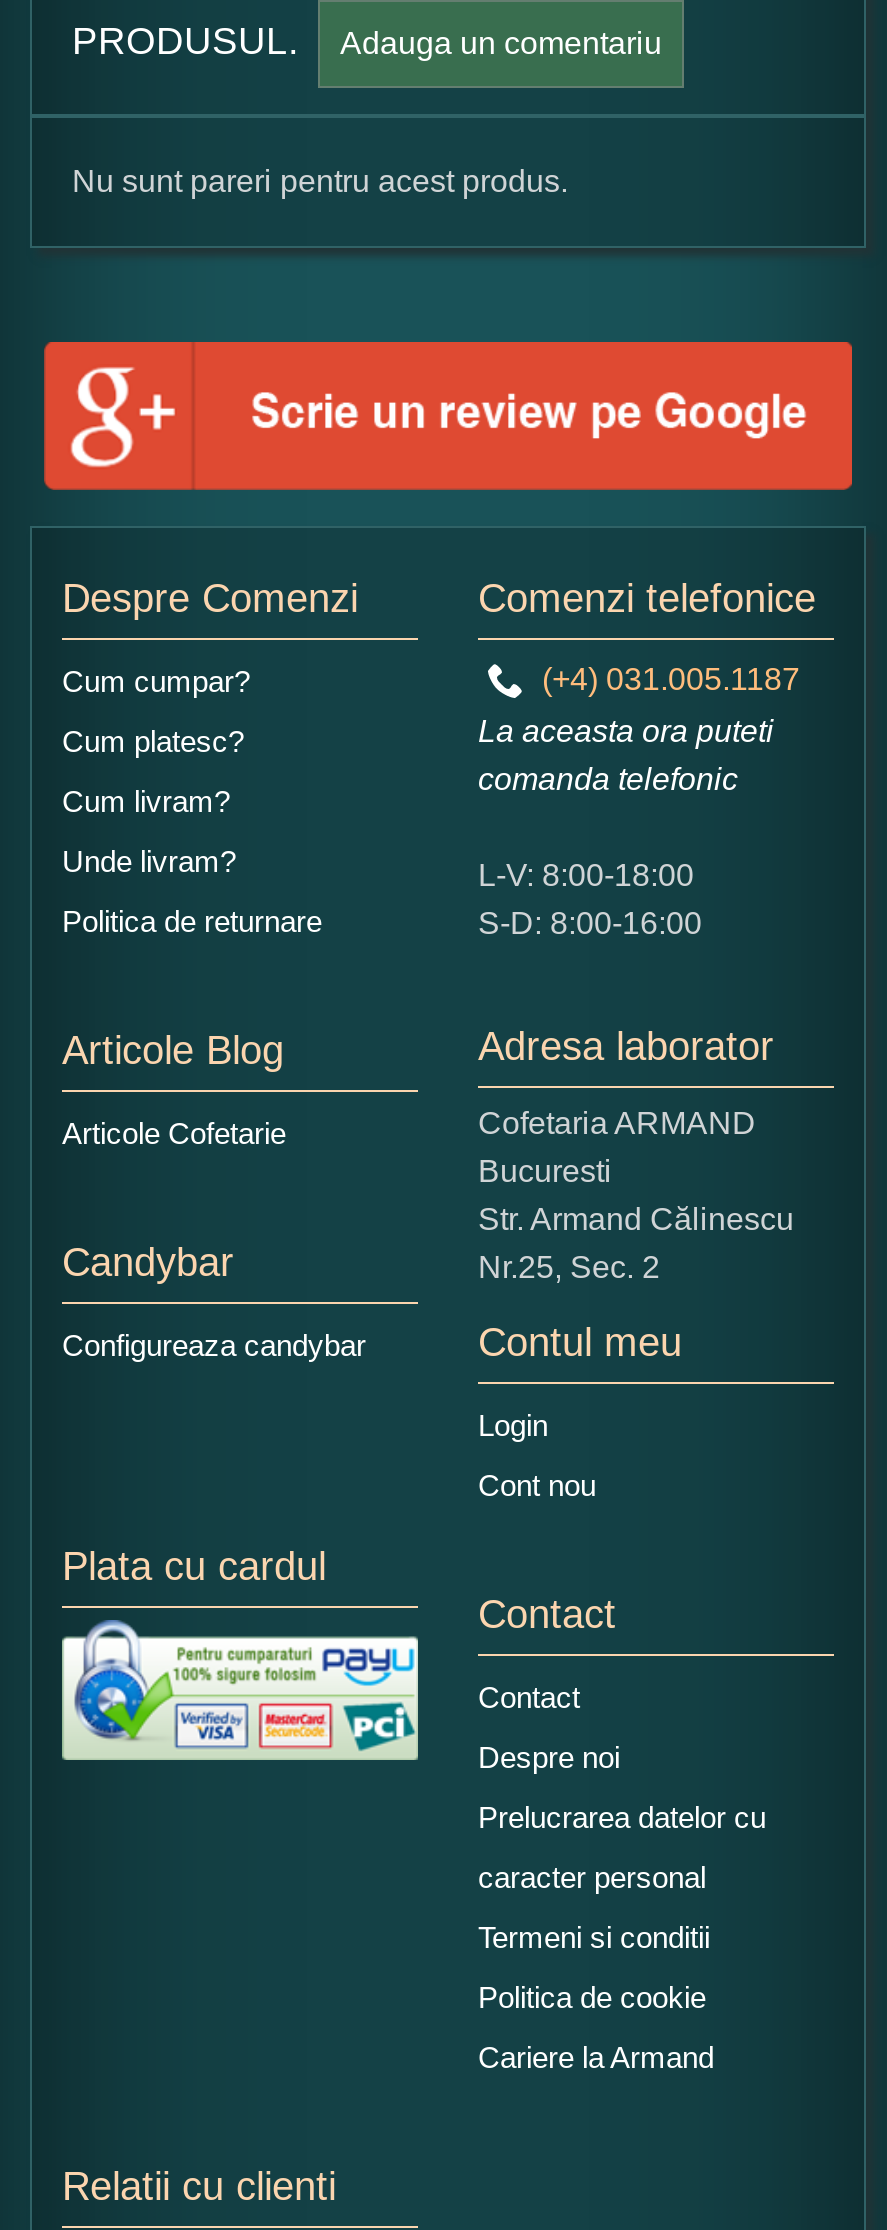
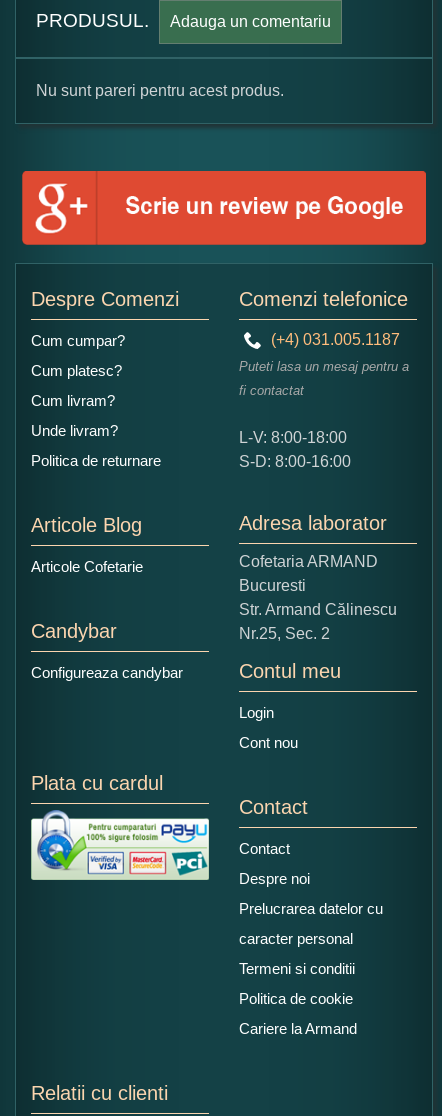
[478,715,774,797] La aceasta ora puteti | comanda telefonic -> [239,359,409,398] Puteti lasa un mesaj pentru a | fi contactat

